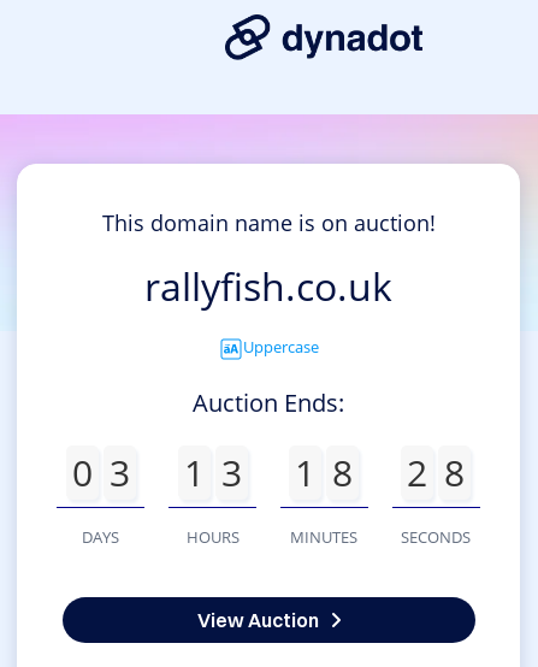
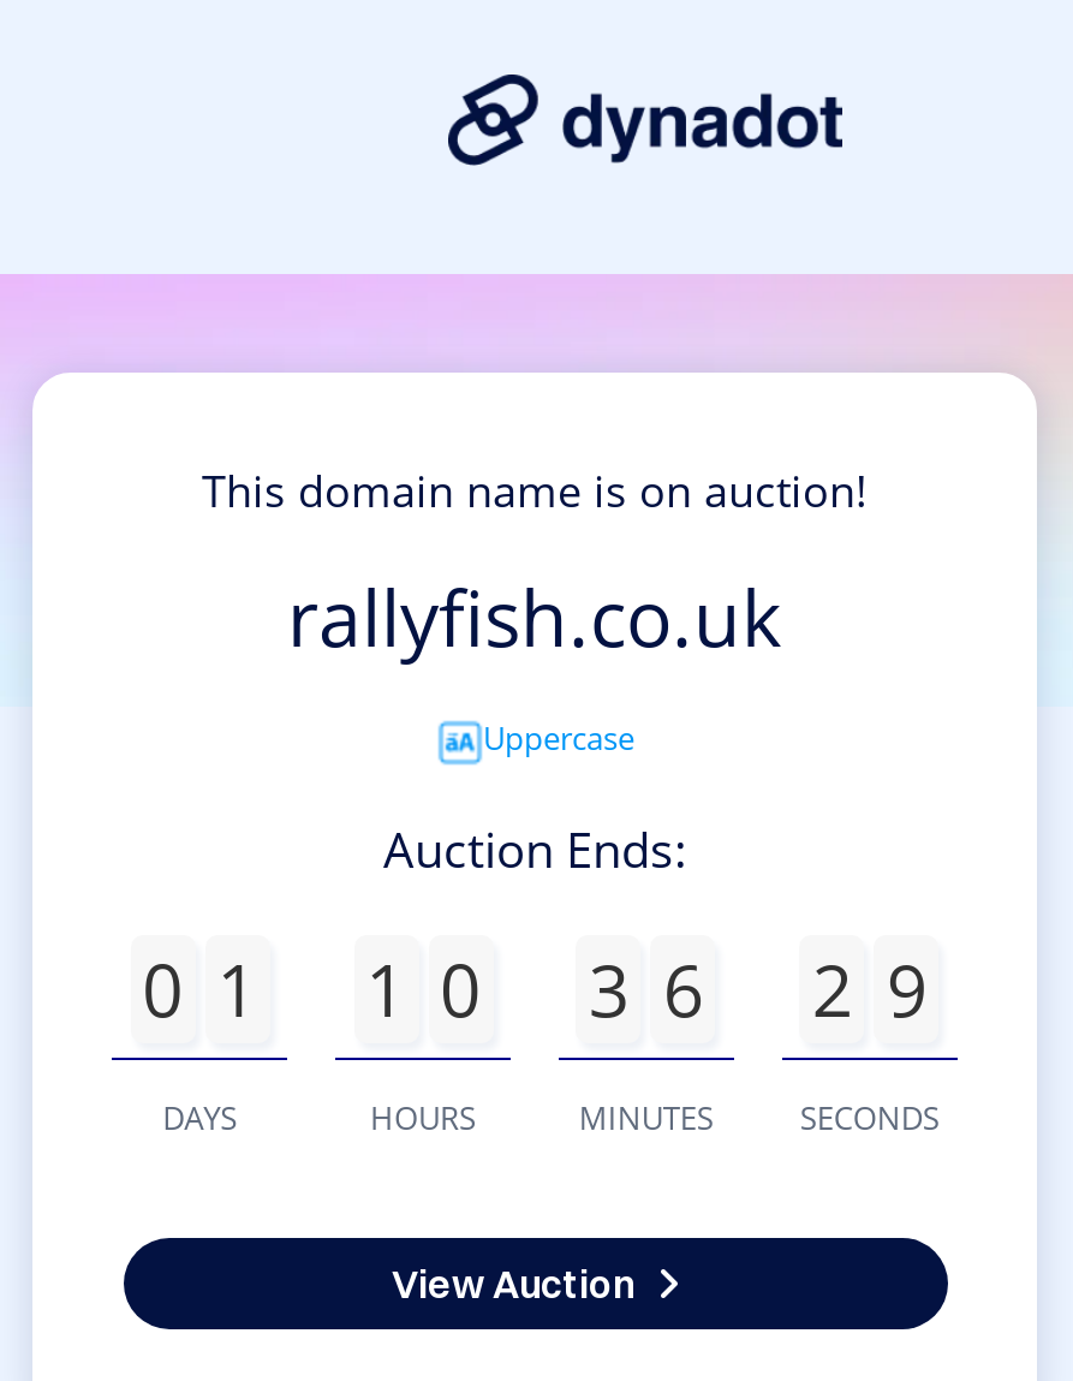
[72,448,130,497] 0 3 -> [142,940,257,1038] 0 1
[184,448,241,497] 1 3 -> [365,940,481,1038] 1 0
[295,448,353,497] 1 8 -> [589,940,704,1038] 3 6

